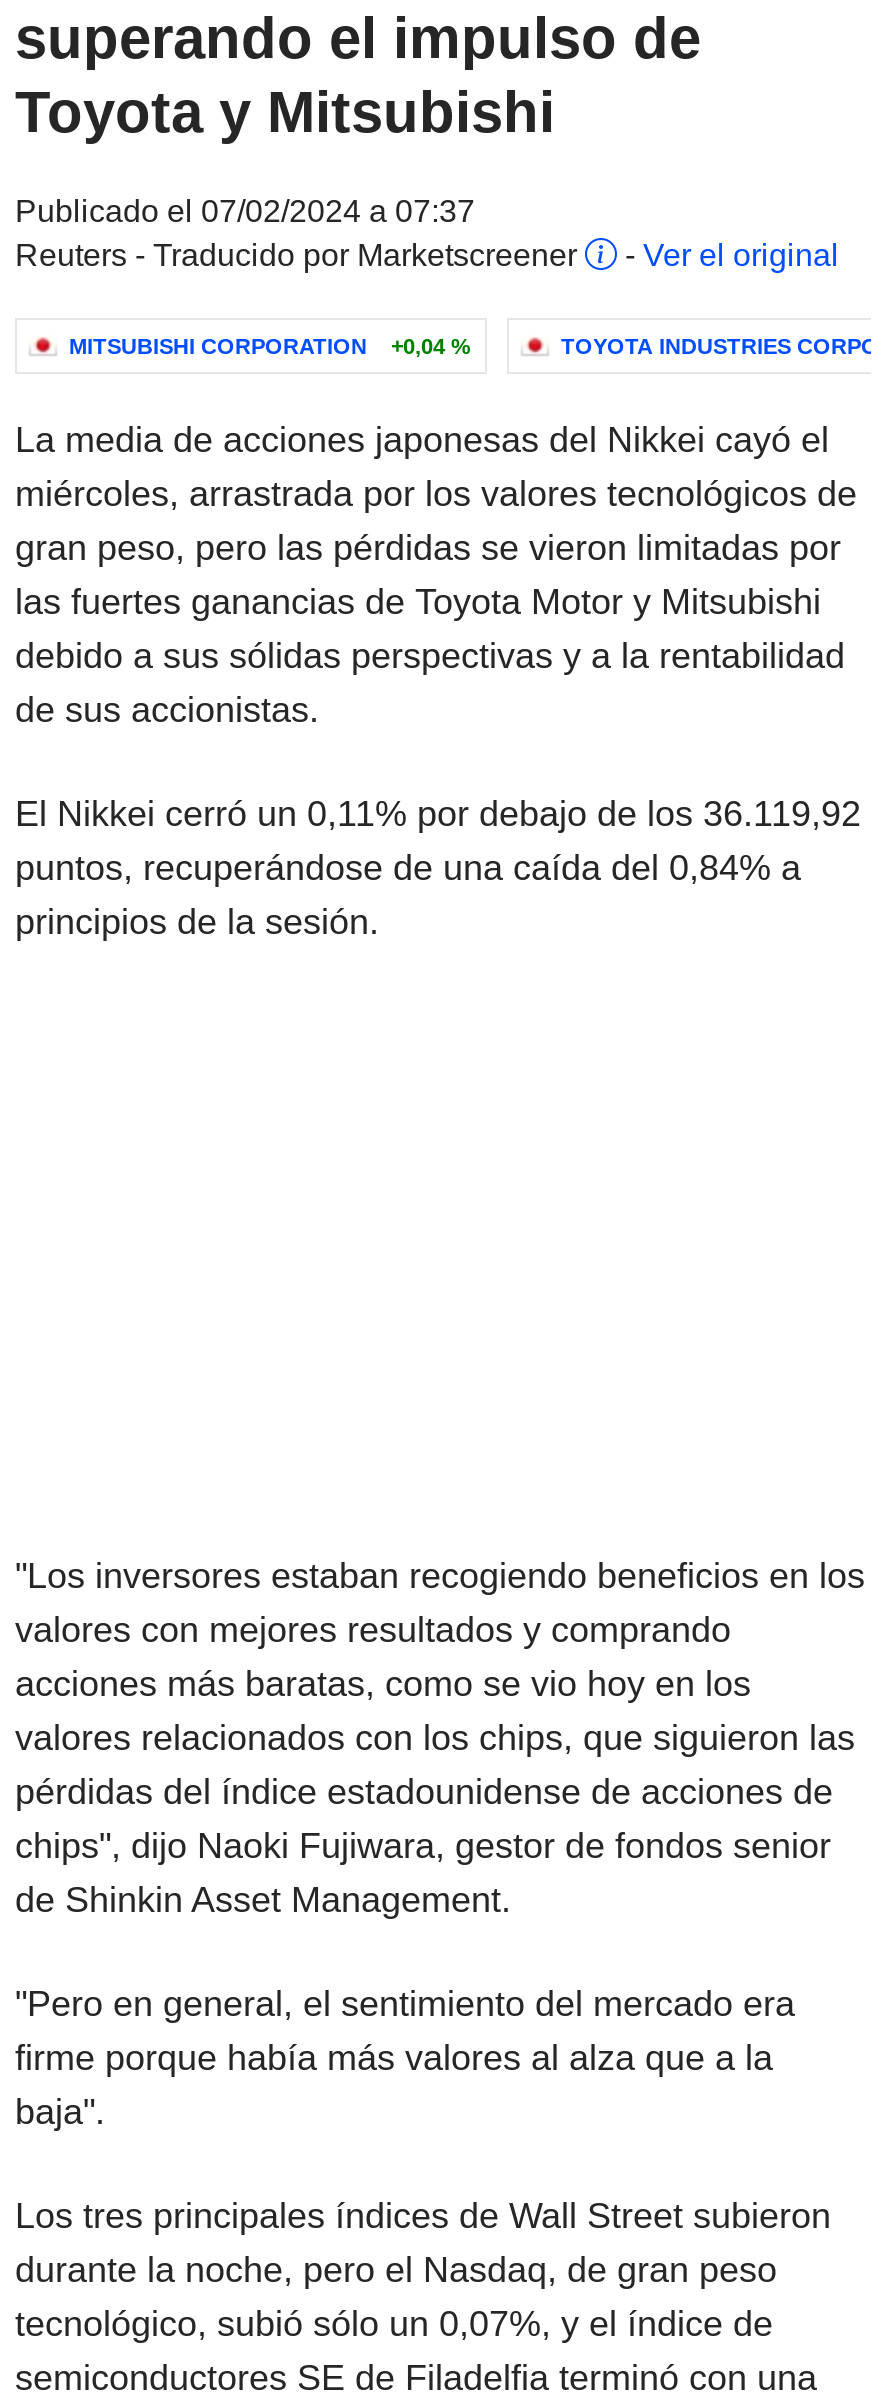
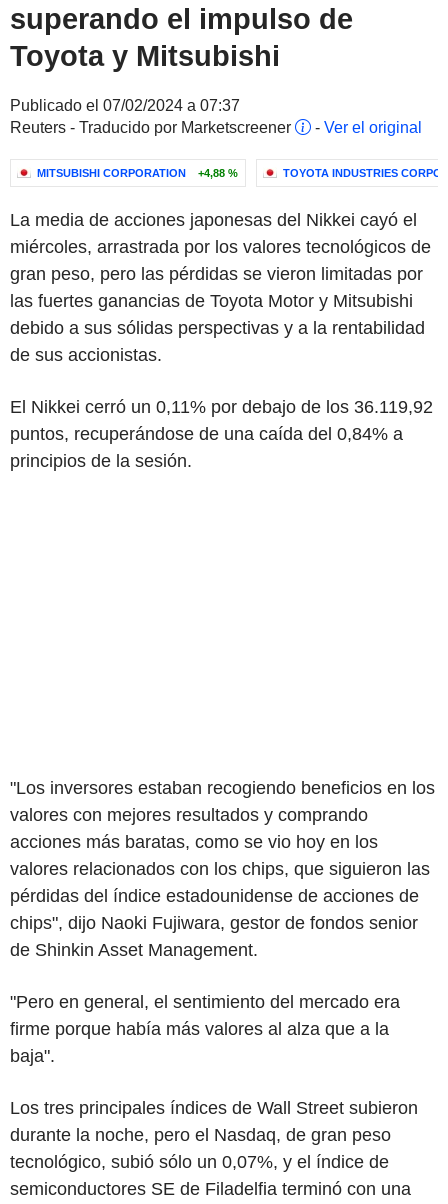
[69,334,471,358] MITSUBISHI CORPORATION +0,04 % -> [37,167,238,179] MITSUBISHI CORPORATION +4,88 %

